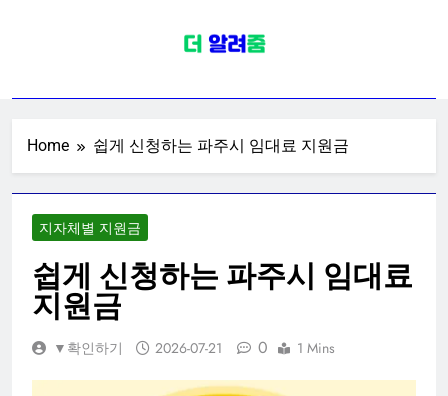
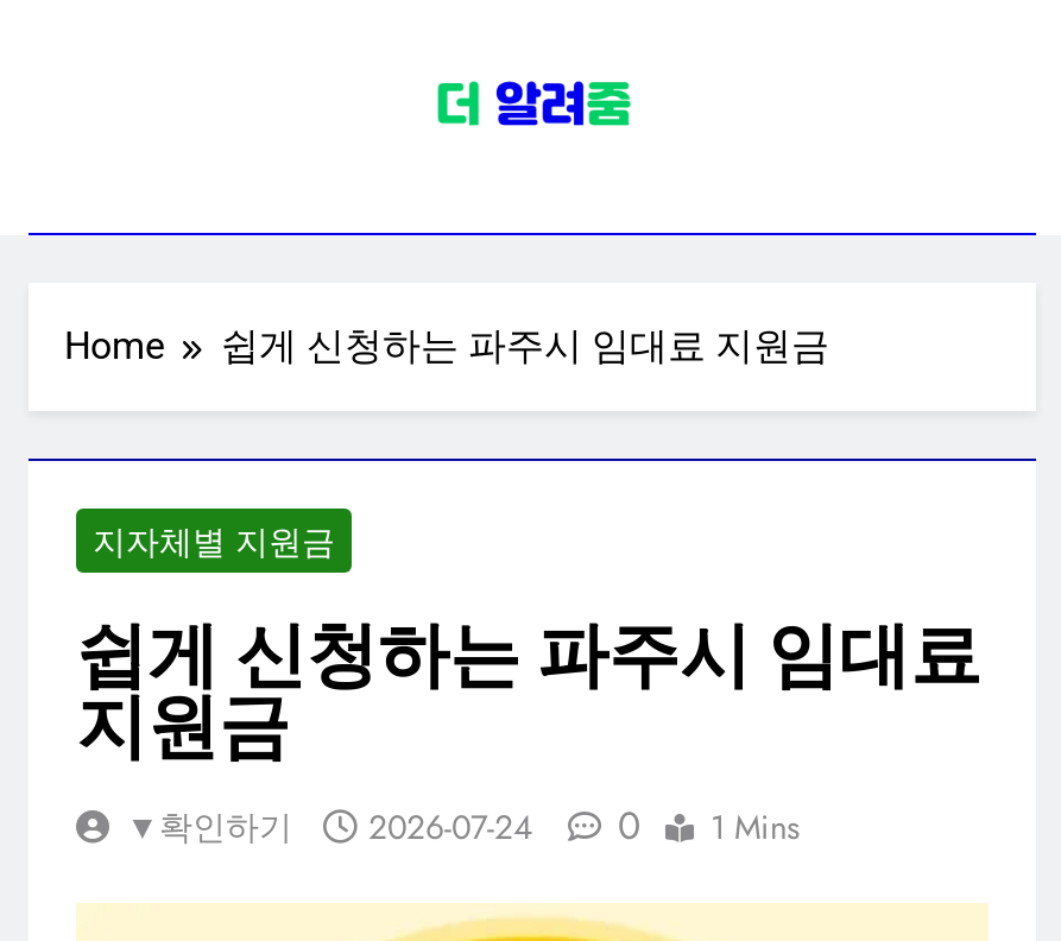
[155,338,222,358] 2026-07-21 -> [368,802,532,850] 2026-07-24

